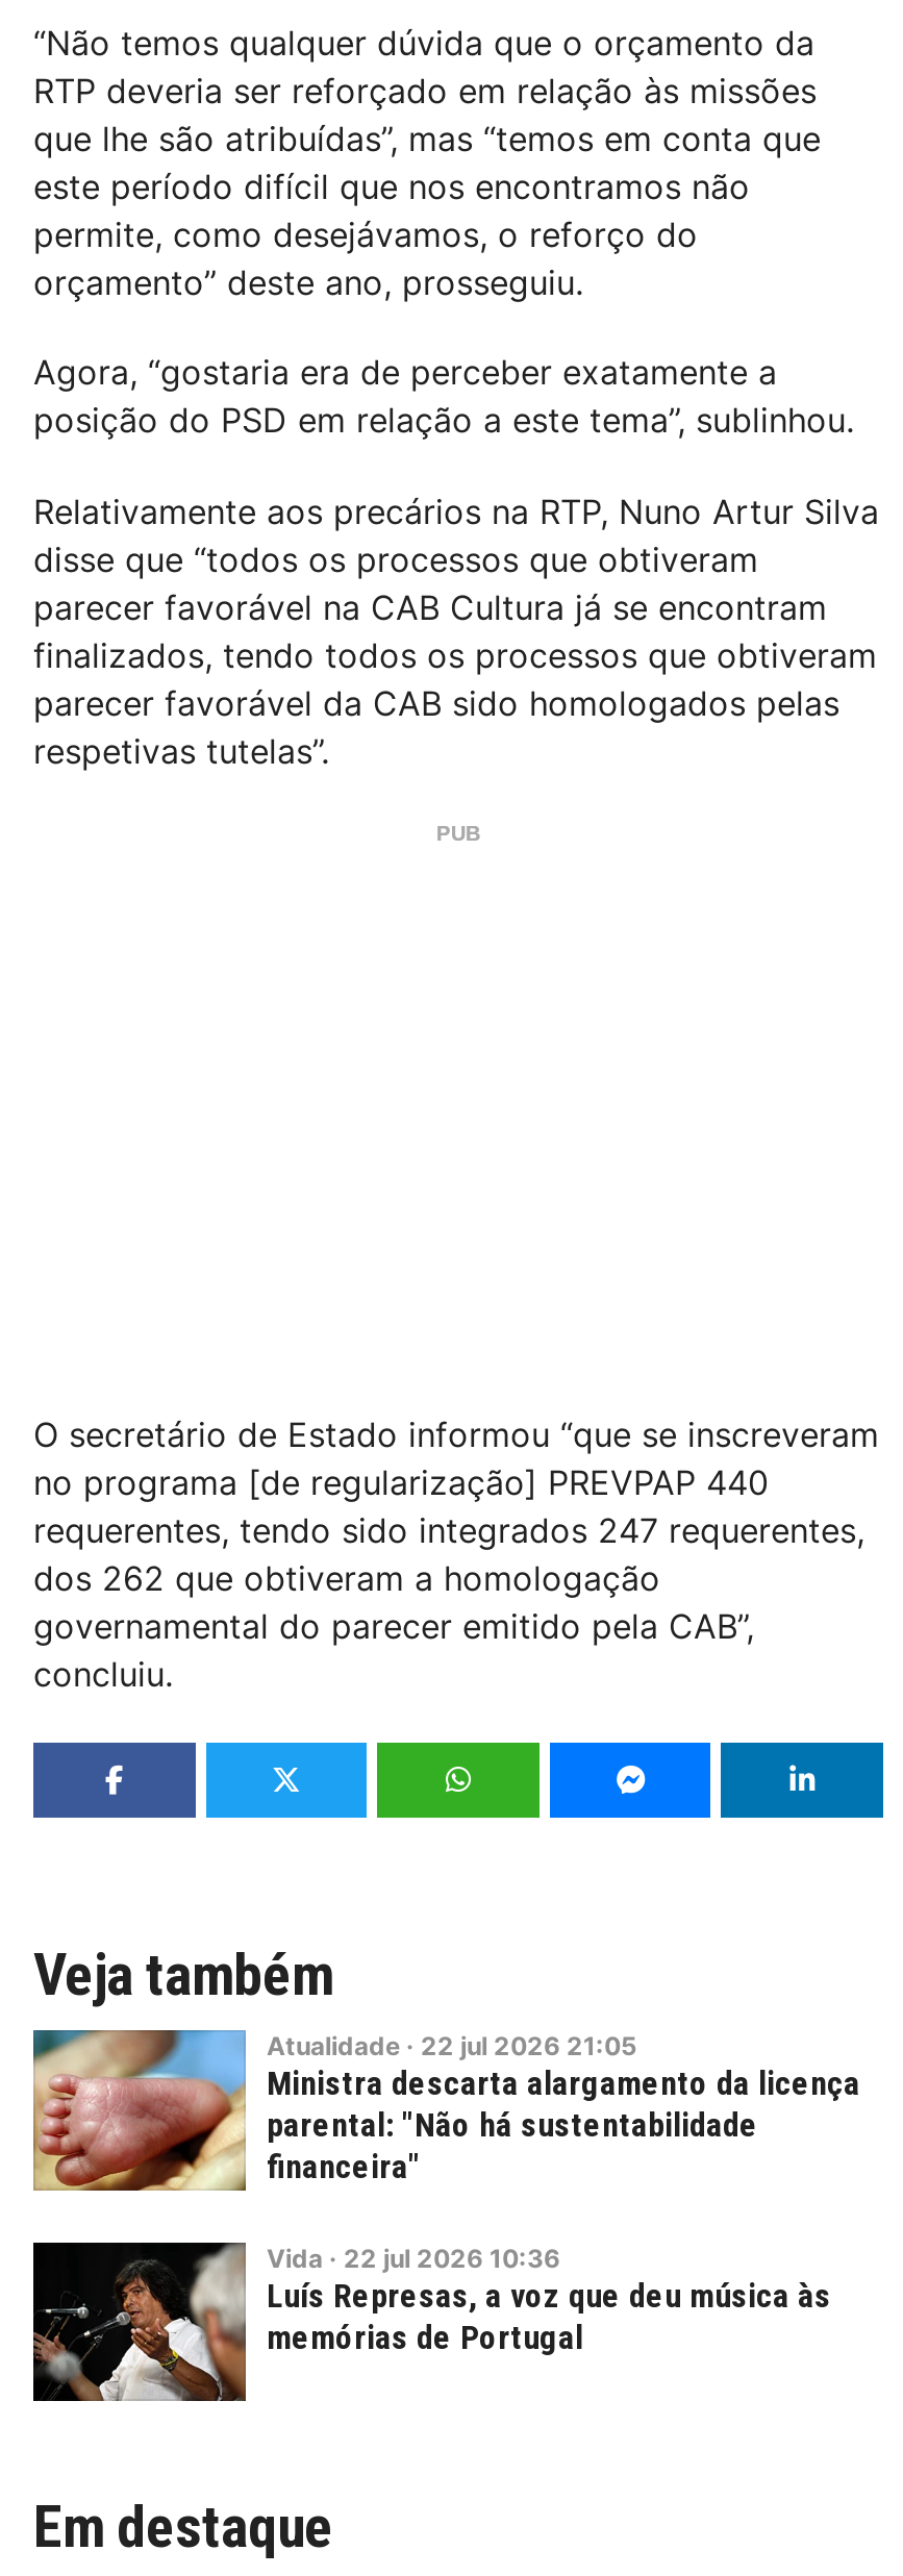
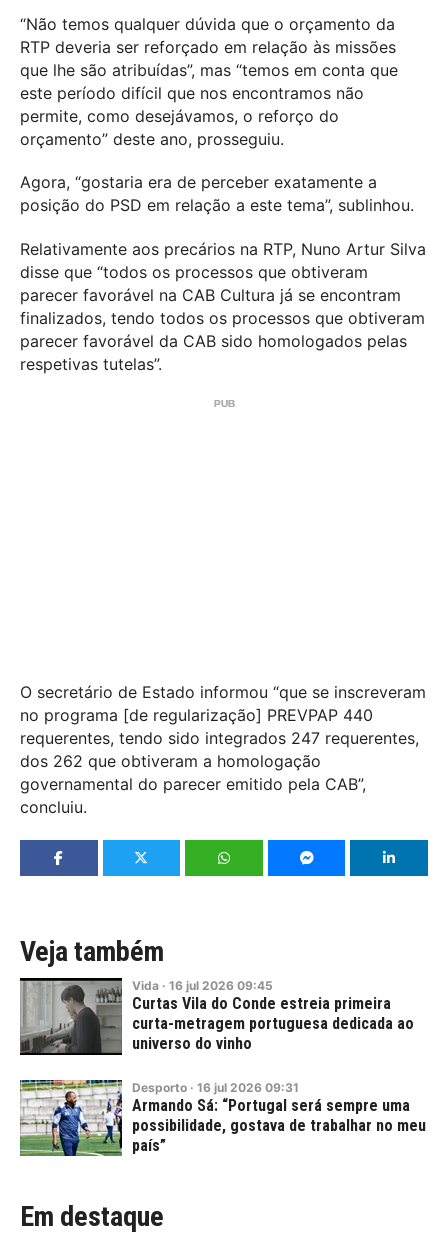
[33,2028,860,2193] [image] | Atualidade · 22 jul 2026 21:05 | Ministra descarta alargamento da licença | parental: "Não há sustentabilidade | financeira" -> [19,977,414,1056] [image] | Vida · 16 jul 2026 09:45 | Curtas Vila do Conde estreia primeira | curta-metragem portuguesa dedicada ao | universo do vinho
[31,2241,831,2403] [image] | Vida · 22 jul 2026 10:36 | Luís Represas, a voz que deu música às | memórias de Portugal -> [19,1079,426,1157] [image] | Desporto · 16 jul 2026 09:31 | Armando Sá: “Portugal será sempre uma | possibilidade, gostava de trabalhar no meu | país”

